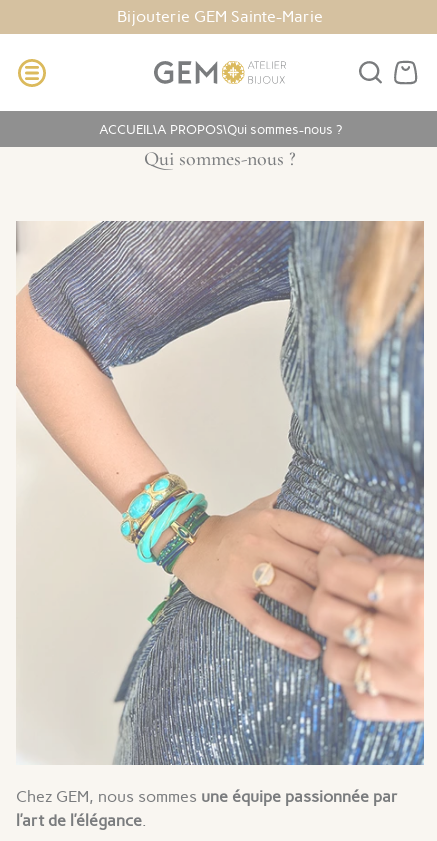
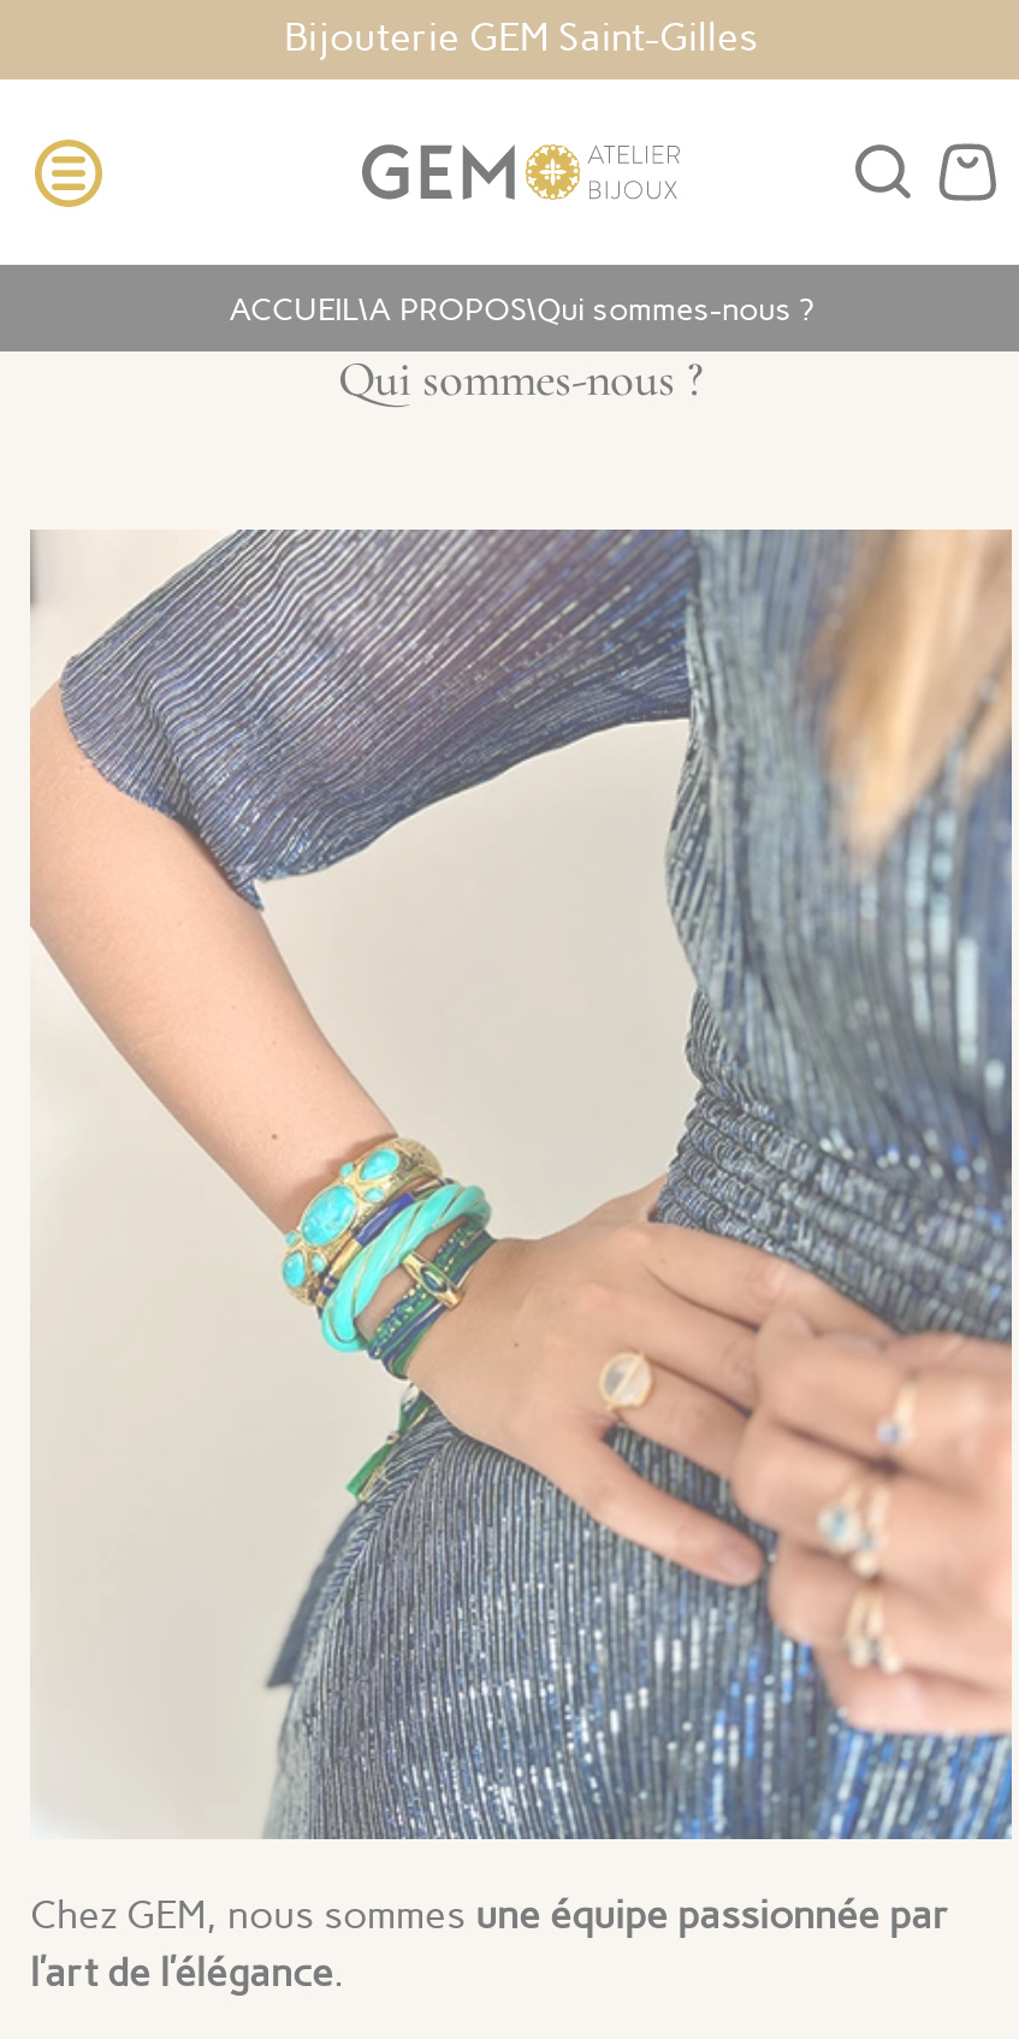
[117,7,323,26] Bijouterie GEM Sainte-Marie -> [284,14,758,60] Bijouterie GEM Saint-Gilles

